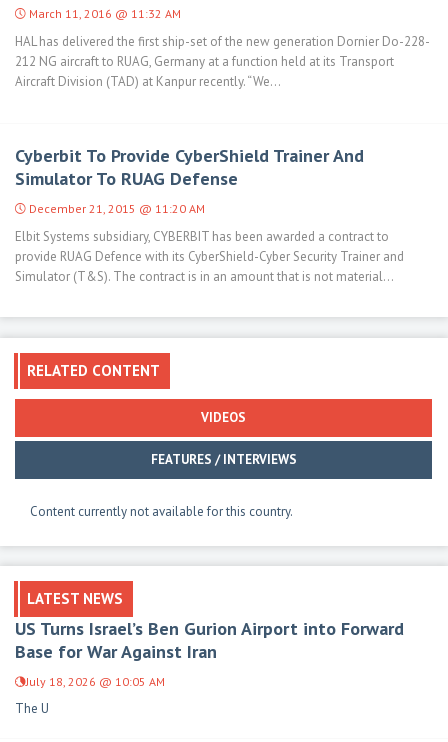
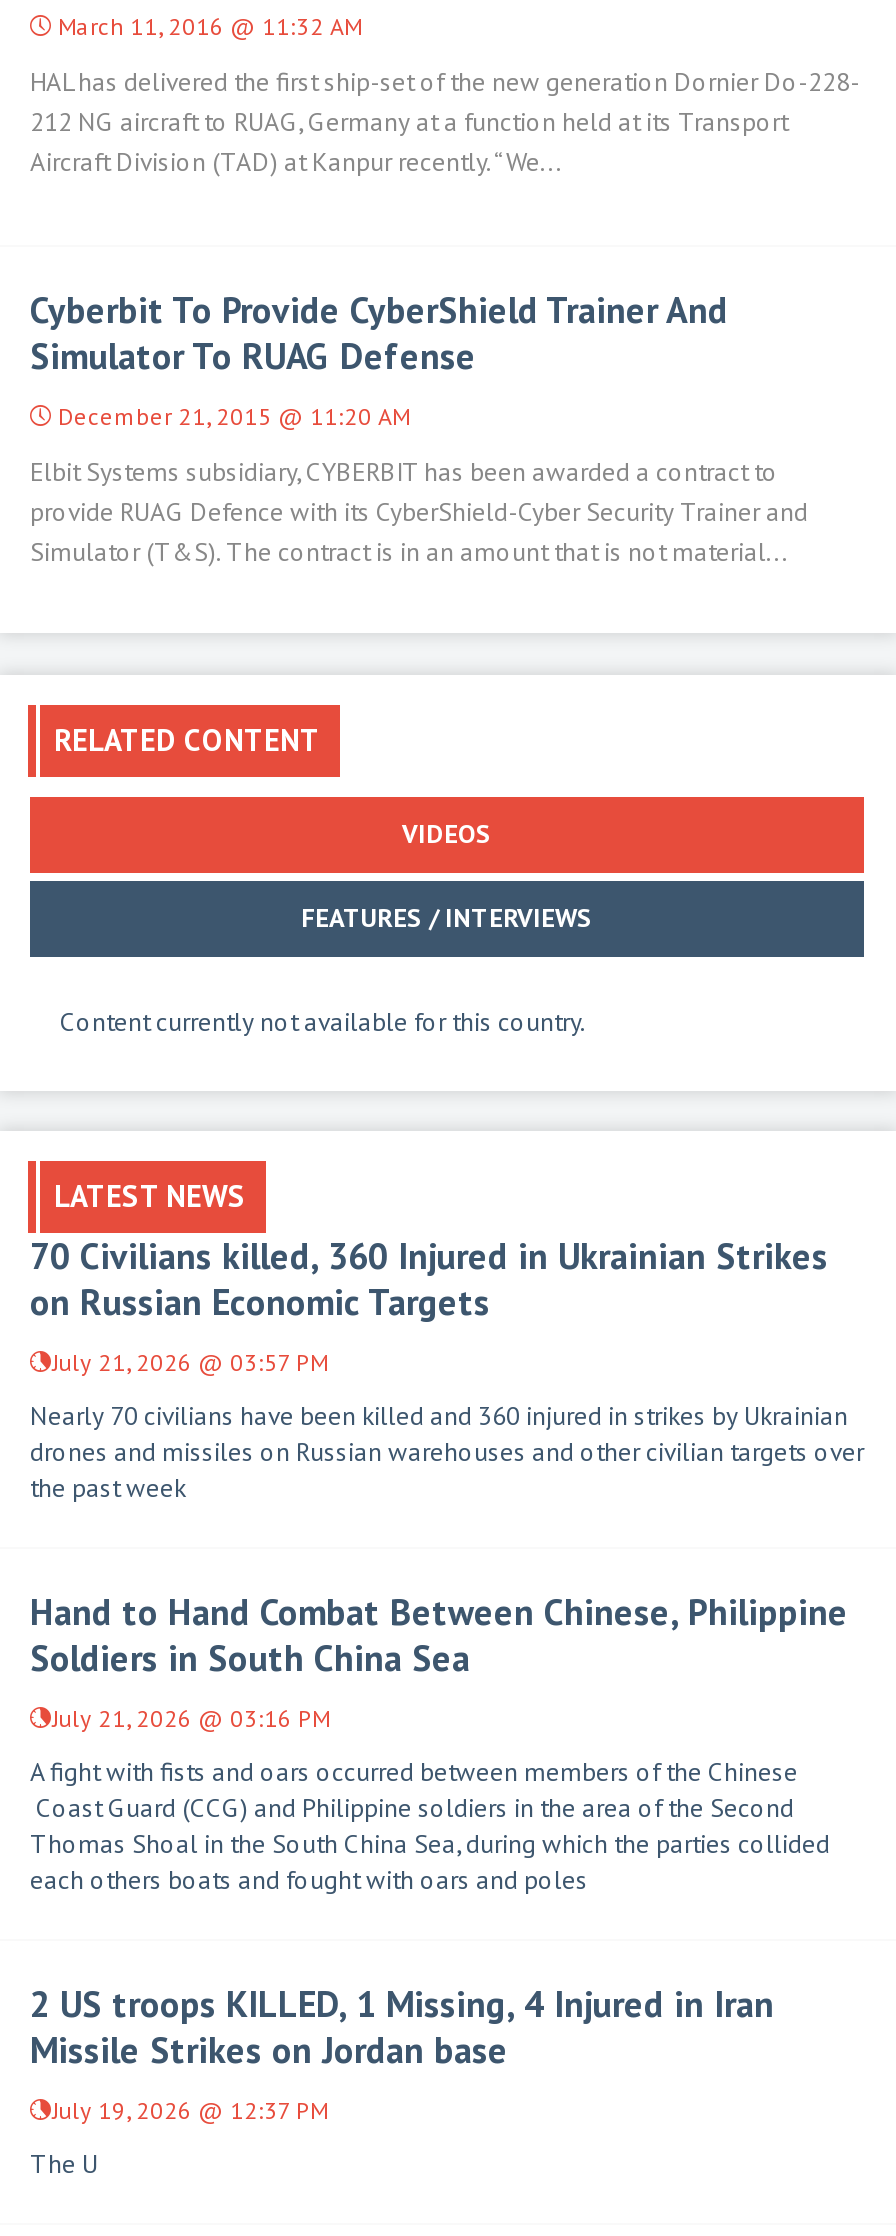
[15,617,404,689] US Turns Israel’s Ben Gurion Airport into Forward | Base for War Against Iran | July 18, 2026 @ 10:05 AM -> [30,1233,864,2125] 70 Civilians killed, 360 Injured in Ukrainian Strikes | on Russian Economic Targets | July 21, 2026 @ 03:57 PM | Nearly 70 civilians have been killed and 360 injured in strikes by Ukrainian | drones and missiles on Russian warehouses and other civilian targets over | the past week | Hand to Hand Combat Between Chinese, Philippine | Soldiers in South China Sea | July 21, 2026 @ 03:16 PM | A fight with fists and oars occurred between members of the Chinese | Coast Guard (CCG) and Philippine soldiers in the area of the Second | Thomas Shoal in the South China Sea, during which the parties collided | each others boats and fought with oars and poles | 2 US troops KILLED, 1 Missing, 4 Injured in Iran | Missile Strikes on Jordan base | July 19, 2026 @ 12:37 PM

